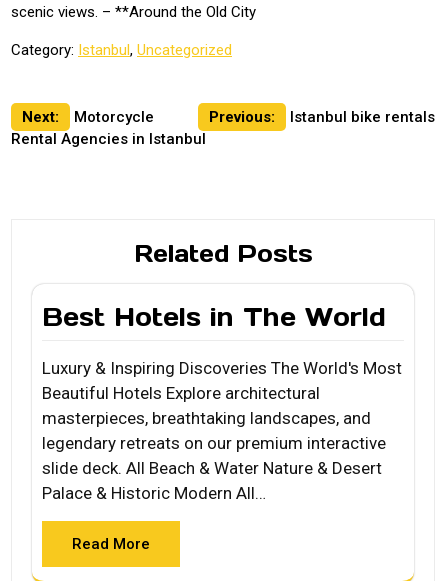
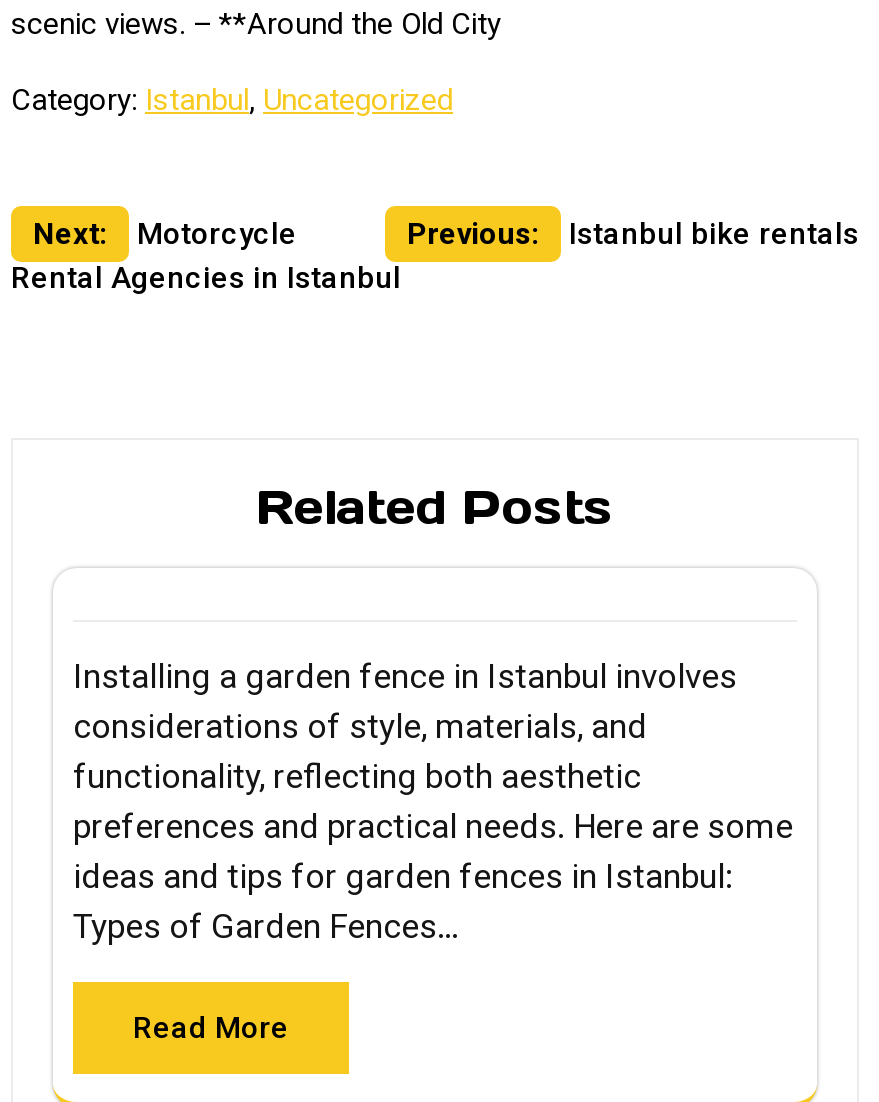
[42,301,402,503] Best Hotels in The World | Luxury & Inspiring Discoveries The World's Most | Beautiful Hotels Explore architectural | masterpieces, breathtaking landscapes, and | legendary retreats on our premium interactive | slide deck. All Beach & Water Nature & Desert | Palace & Historic Modern All… -> [73,655,793,945] Installing a garden fence in Istanbul involves | considerations of style, materials, and | functionality, reflecting both aesthetic | preferences and practical needs. Here are some | ideas and tips for garden fences in Istanbul: | Types of Garden Fences…

